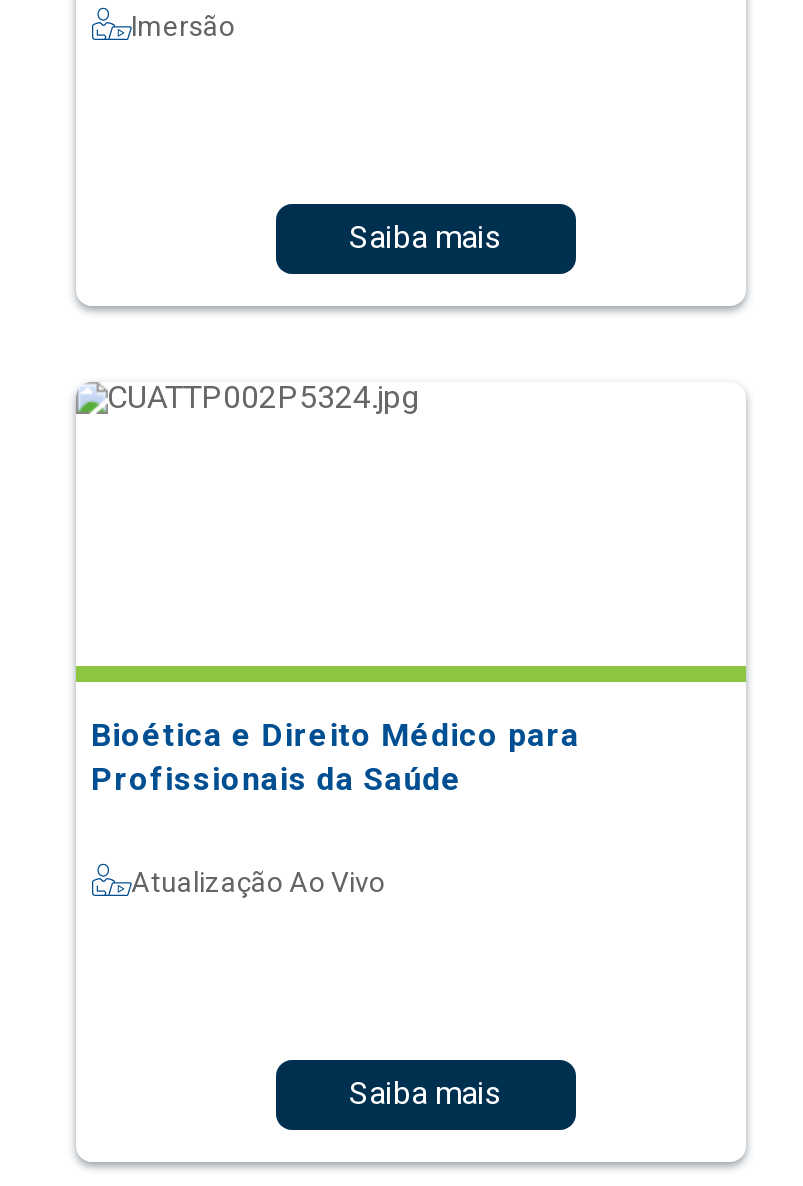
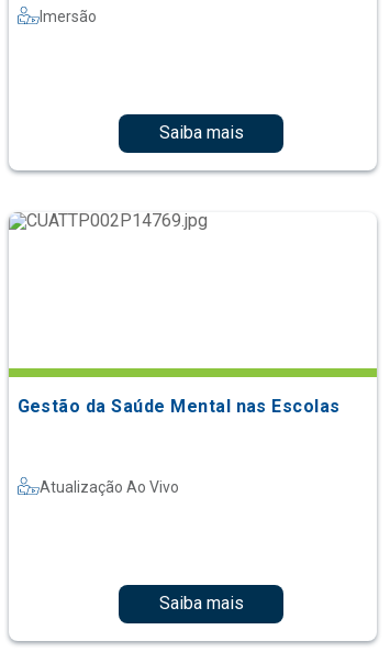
[91,716,580,798] Bioética e Direito Médico para | Profissionais da Saúde -> [17,396,340,416] Gestão da Saúde Mental nas Escolas

